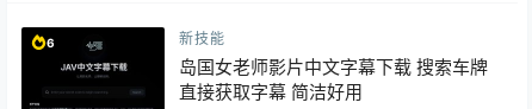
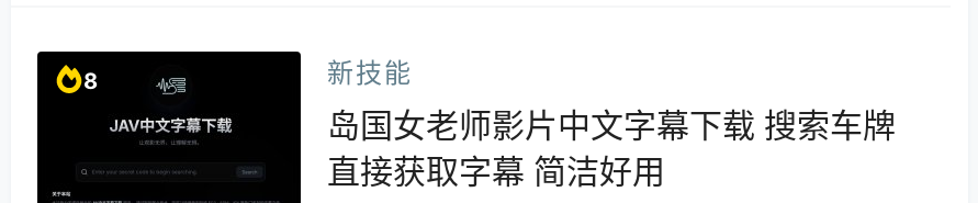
[47,35,55,49] 6 -> [83,66,99,92] 8

